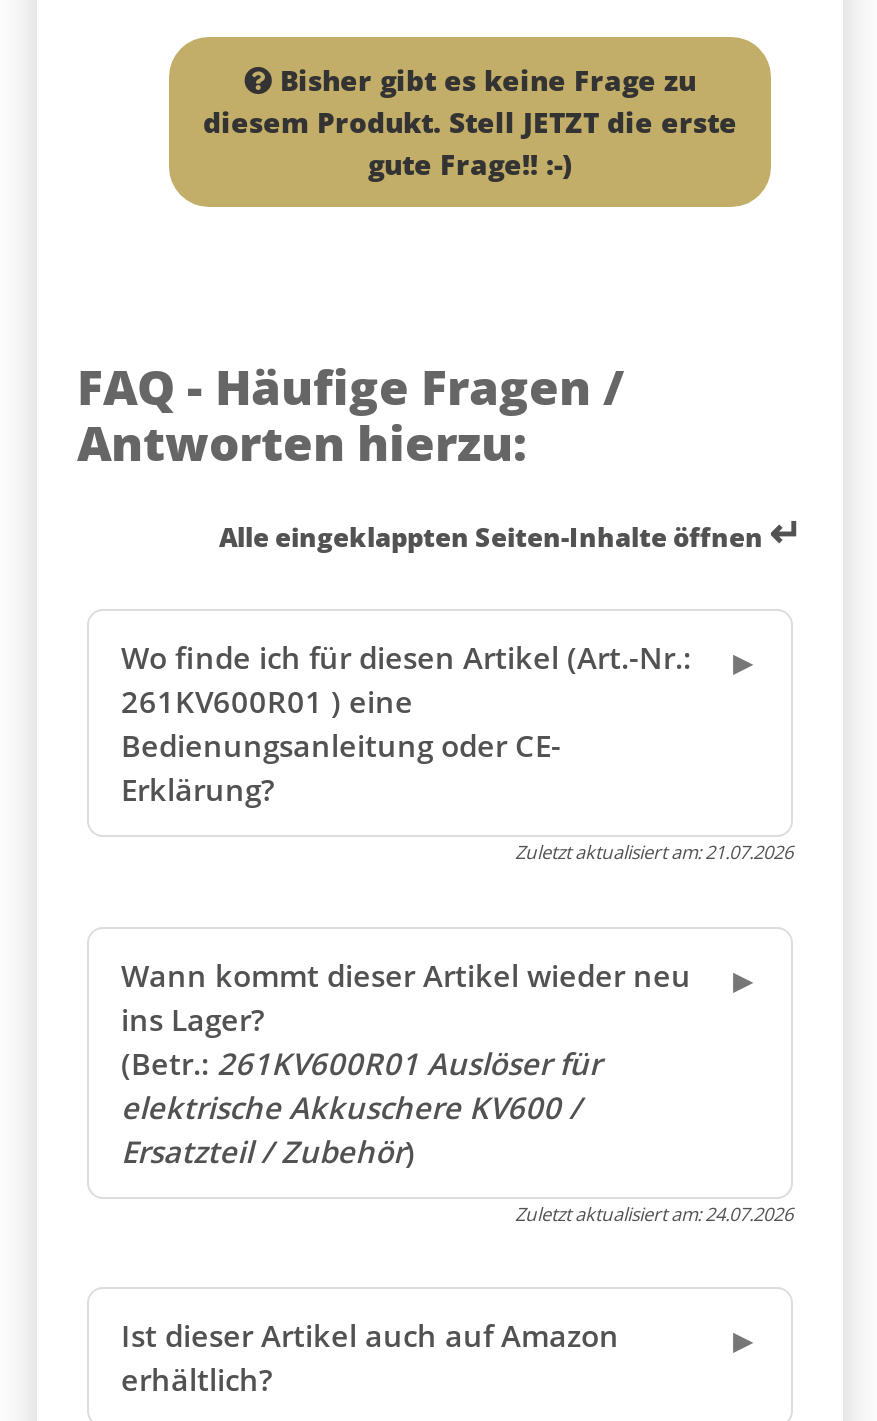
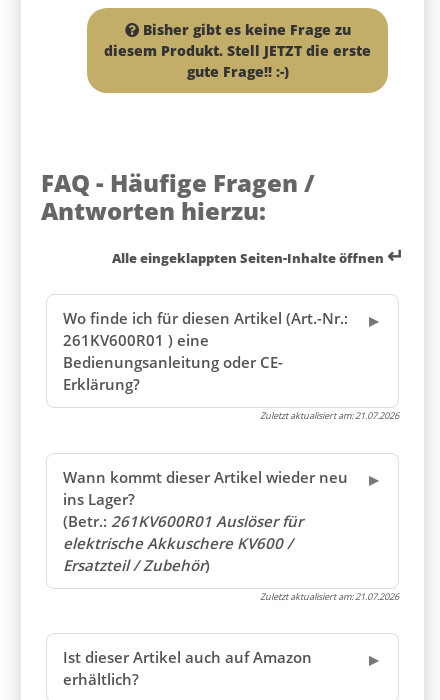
[515,1200,793,1226] Zuletzt aktualisiert am:24.07.2026 -> [260,590,399,603] Zuletzt aktualisiert am:21.07.2026

